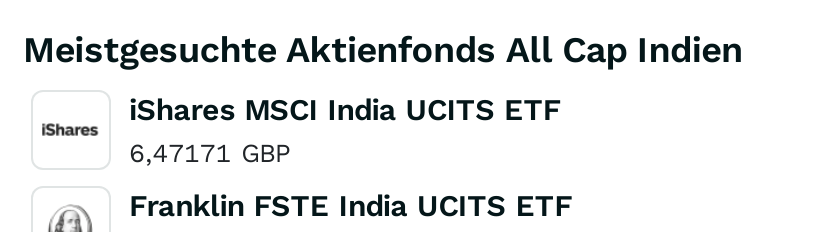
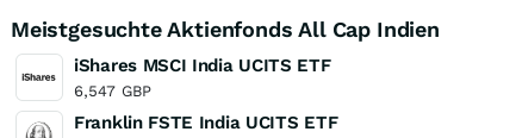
[129,138,290,168] 6,47171 GBP -> [74,82,151,100] 6,547 GBP

